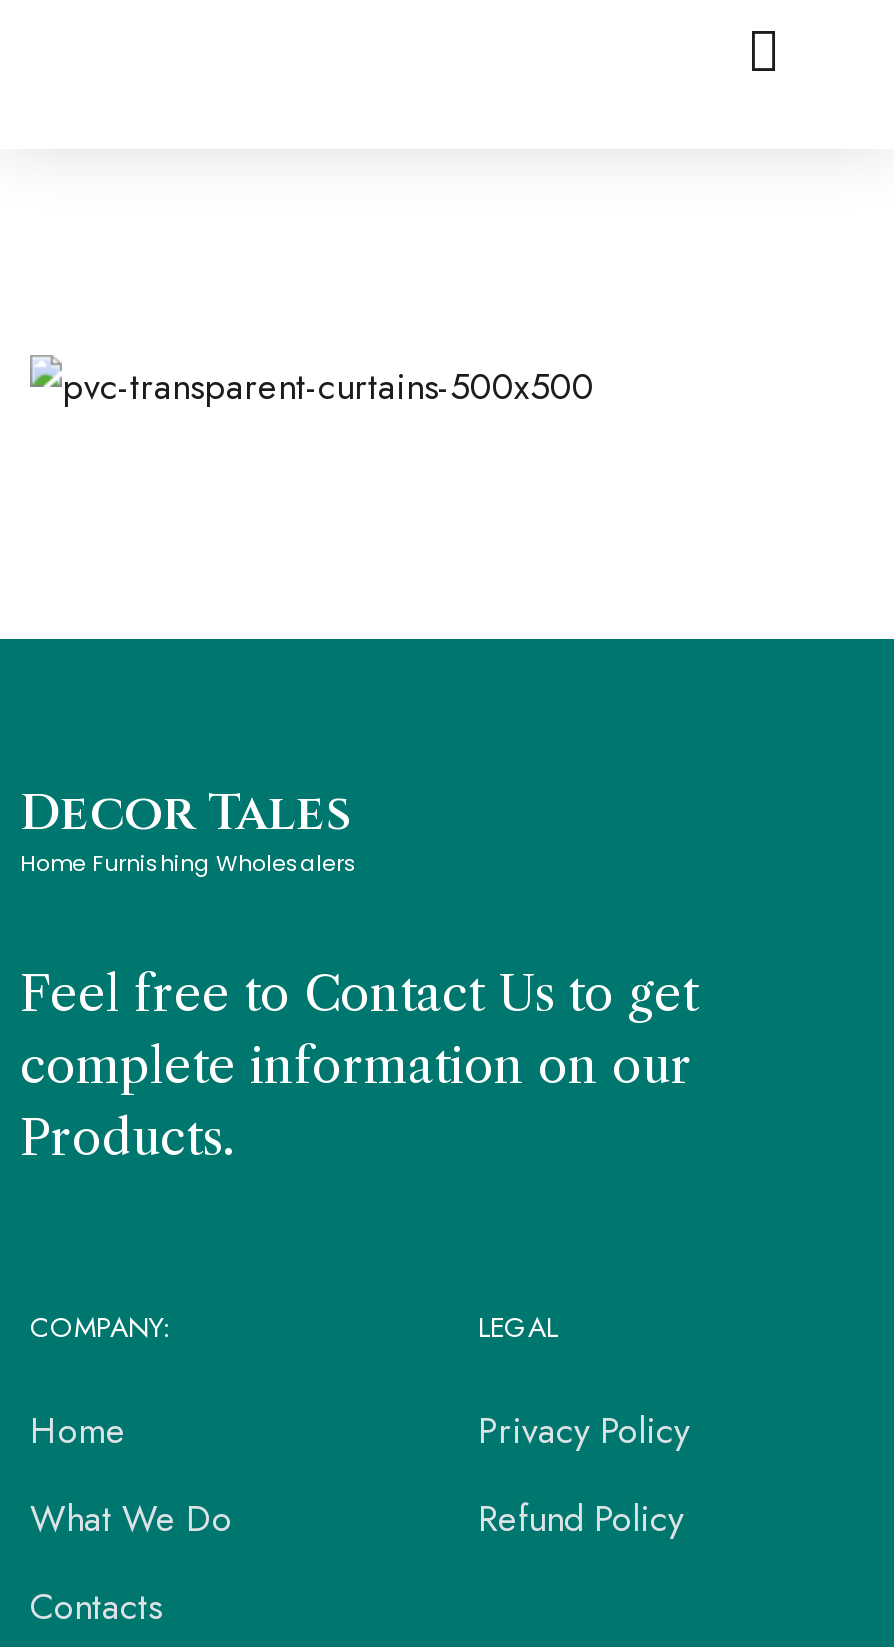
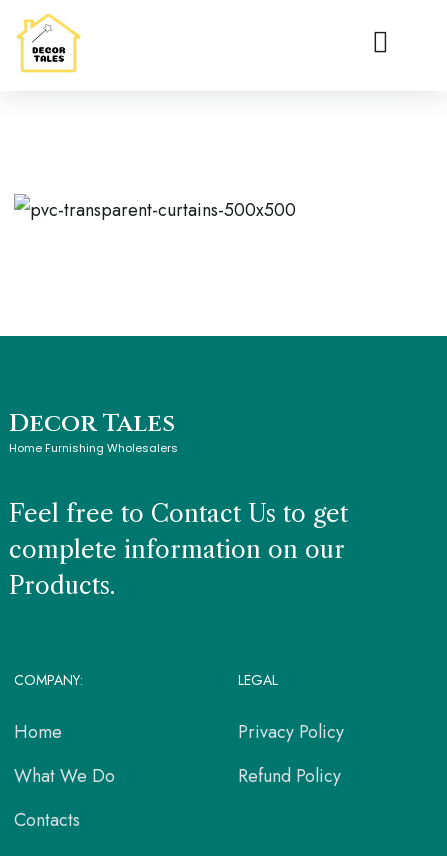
none -> [16,13,81,73] [image]

